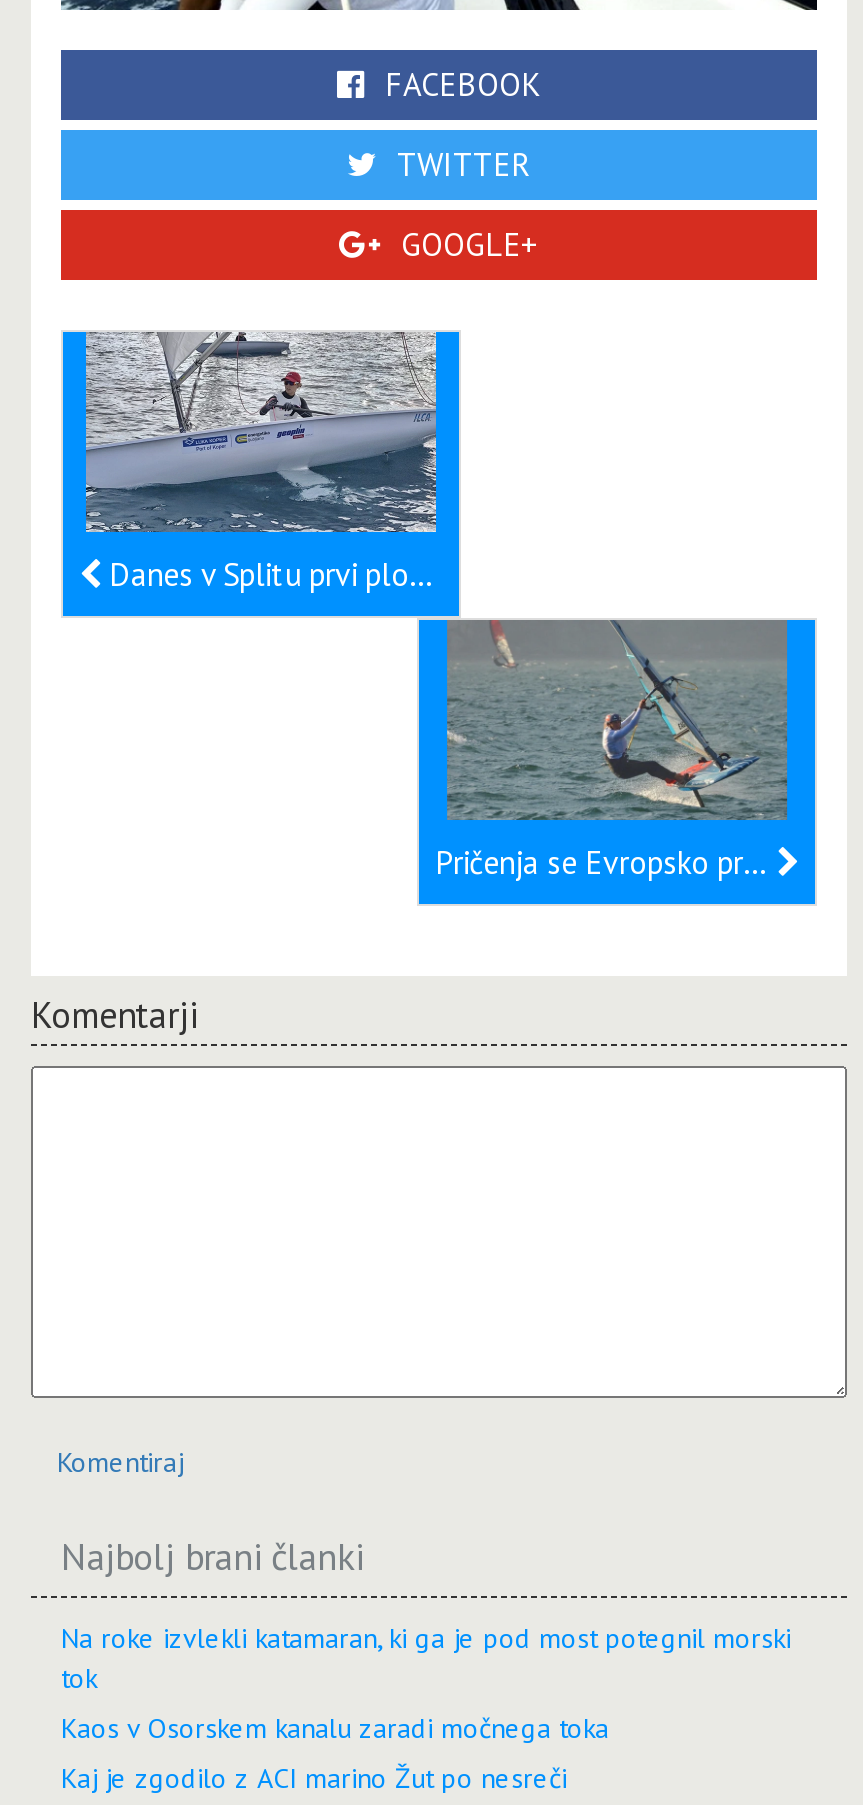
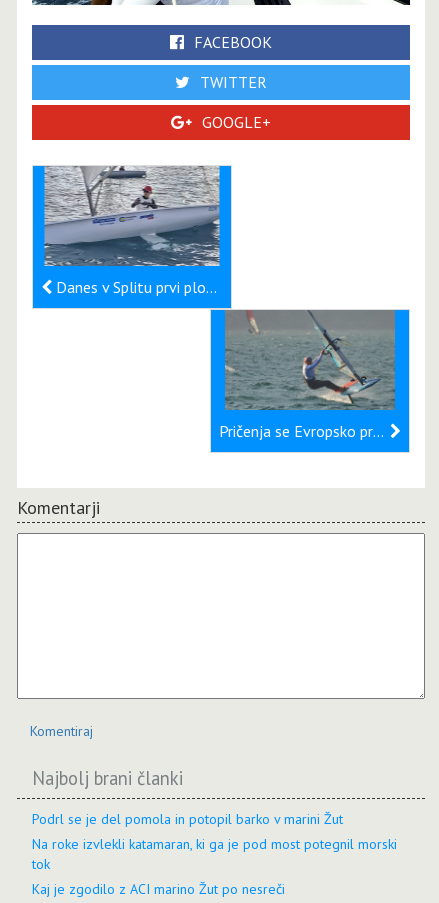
none -> [32,810,343,828] Podrl se je del pomola in potopil barko v marini Žut
moved [61,1619,791,1695] -> [32,835,397,873]: Na roke izvlekli katamaran, ki ga je pod most potegnil morski | tok
[61,1709,609,1745] Kaos v Osorskem kanalu zaradi močnega toka -> none

